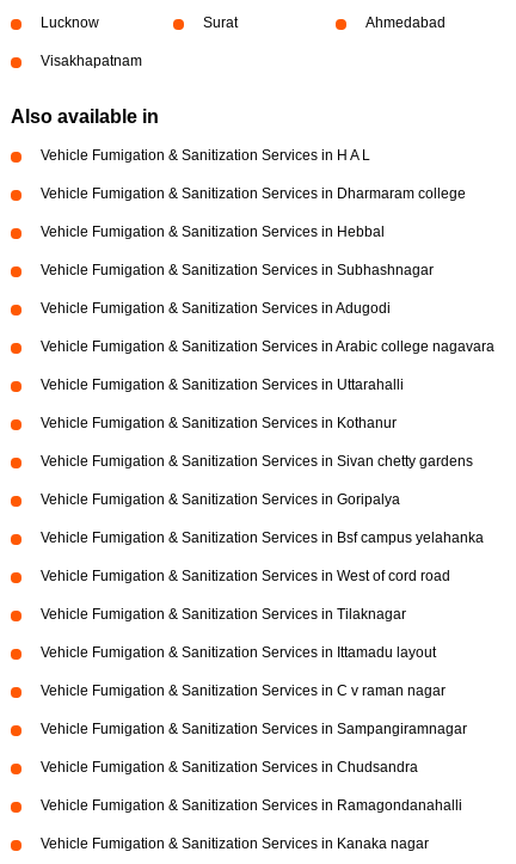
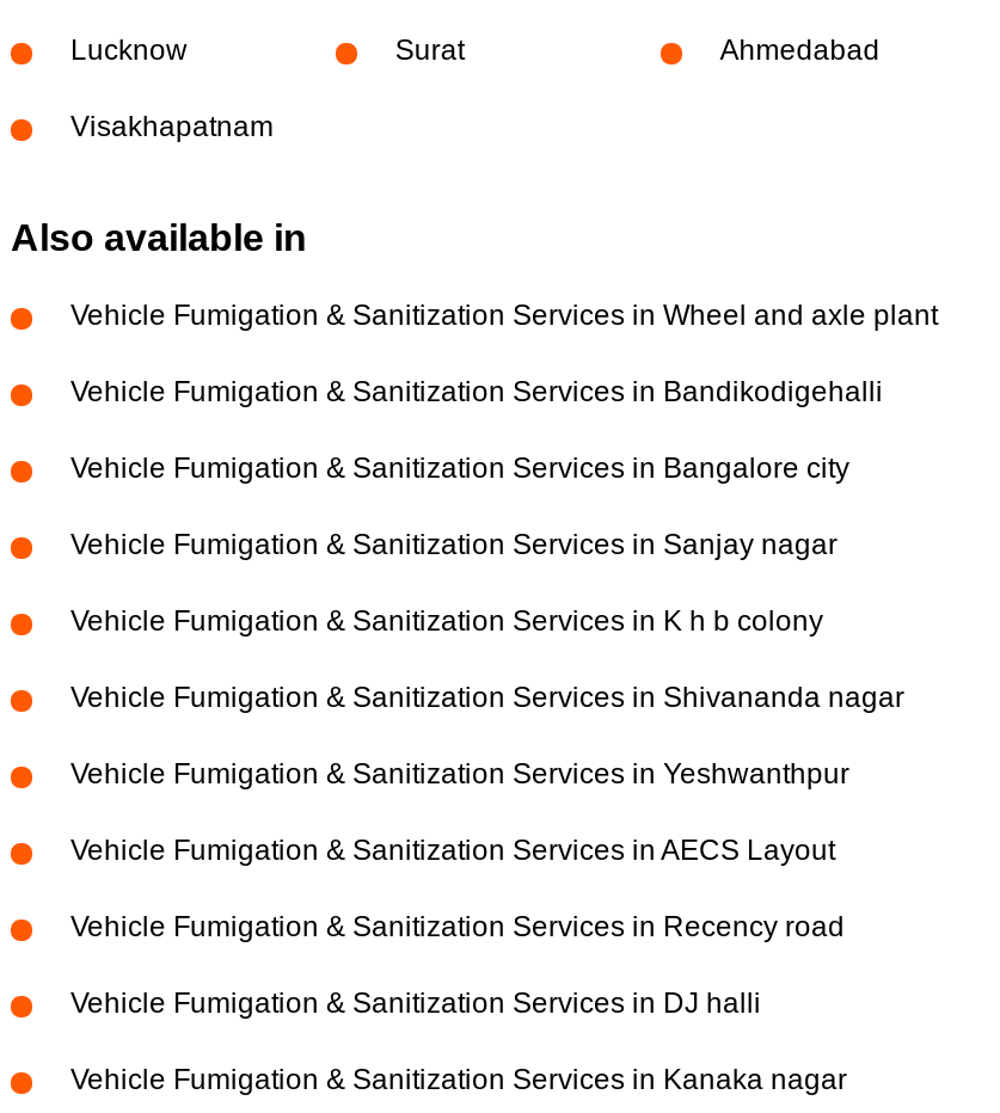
[41,147,494,813] Vehicle Fumigation & Sanitization Services in H A L | Vehicle Fumigation & Sanitization Services in Dharmaram college | Vehicle Fumigation & Sanitization Services in Hebbal | Vehicle Fumigation & Sanitization Services in Subhashnagar | Vehicle Fumigation & Sanitization Services in Adugodi | Vehicle Fumigation & Sanitization Services in Arabic college nagavara | Vehicle Fumigation & Sanitization Services in Uttarahalli | Vehicle Fumigation & Sanitization Services in Kothanur | Vehicle Fumigation & Sanitization Services in Sivan chetty gardens | Vehicle Fumigation & Sanitization Services in Goripalya | Vehicle Fumigation & Sanitization Services in Bsf campus yelahanka | Vehicle Fumigation & Sanitization Services in West of cord road | Vehicle Fumigation & Sanitization Services in Tilaknagar | Vehicle Fumigation & Sanitization Services in Ittamadu layout | Vehicle Fumigation & Sanitization Services in C v raman nagar | Vehicle Fumigation & Sanitization Services in Sampangiramnagar | Vehicle Fumigation & Sanitization Services in Chudsandra | Vehicle Fumigation & Sanitization Services in Ramagondanahalli -> [70,298,938,1019] Vehicle Fumigation & Sanitization Services in Wheel and axle plant | Vehicle Fumigation & Sanitization Services in Bandikodigehalli | Vehicle Fumigation & Sanitization Services in Bangalore city | Vehicle Fumigation & Sanitization Services in Sanjay nagar | Vehicle Fumigation & Sanitization Services in K h b colony | Vehicle Fumigation & Sanitization Services in Shivananda nagar | Vehicle Fumigation & Sanitization Services in Yeshwanthpur | Vehicle Fumigation & Sanitization Services in AECS Layout | Vehicle Fumigation & Sanitization Services in Recency road | Vehicle Fumigation & Sanitization Services in DJ halli

